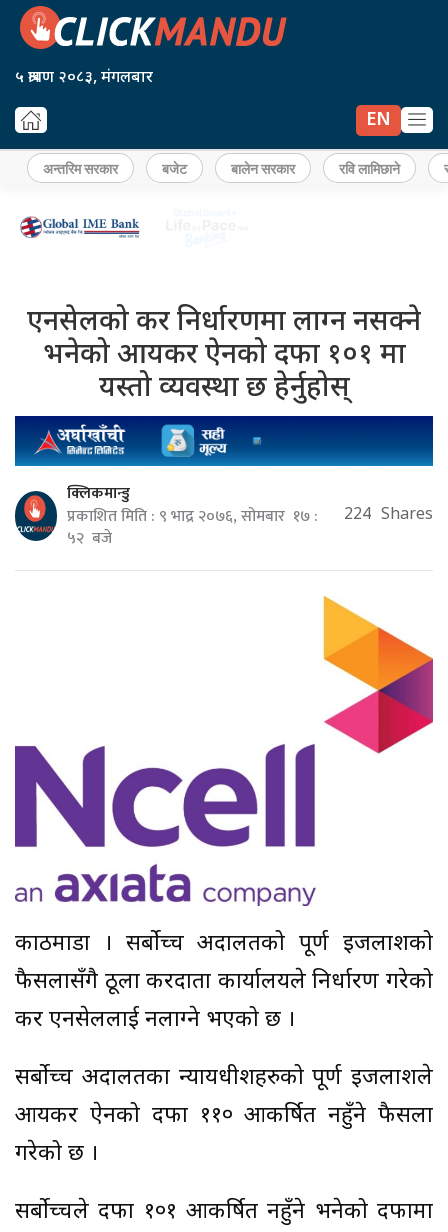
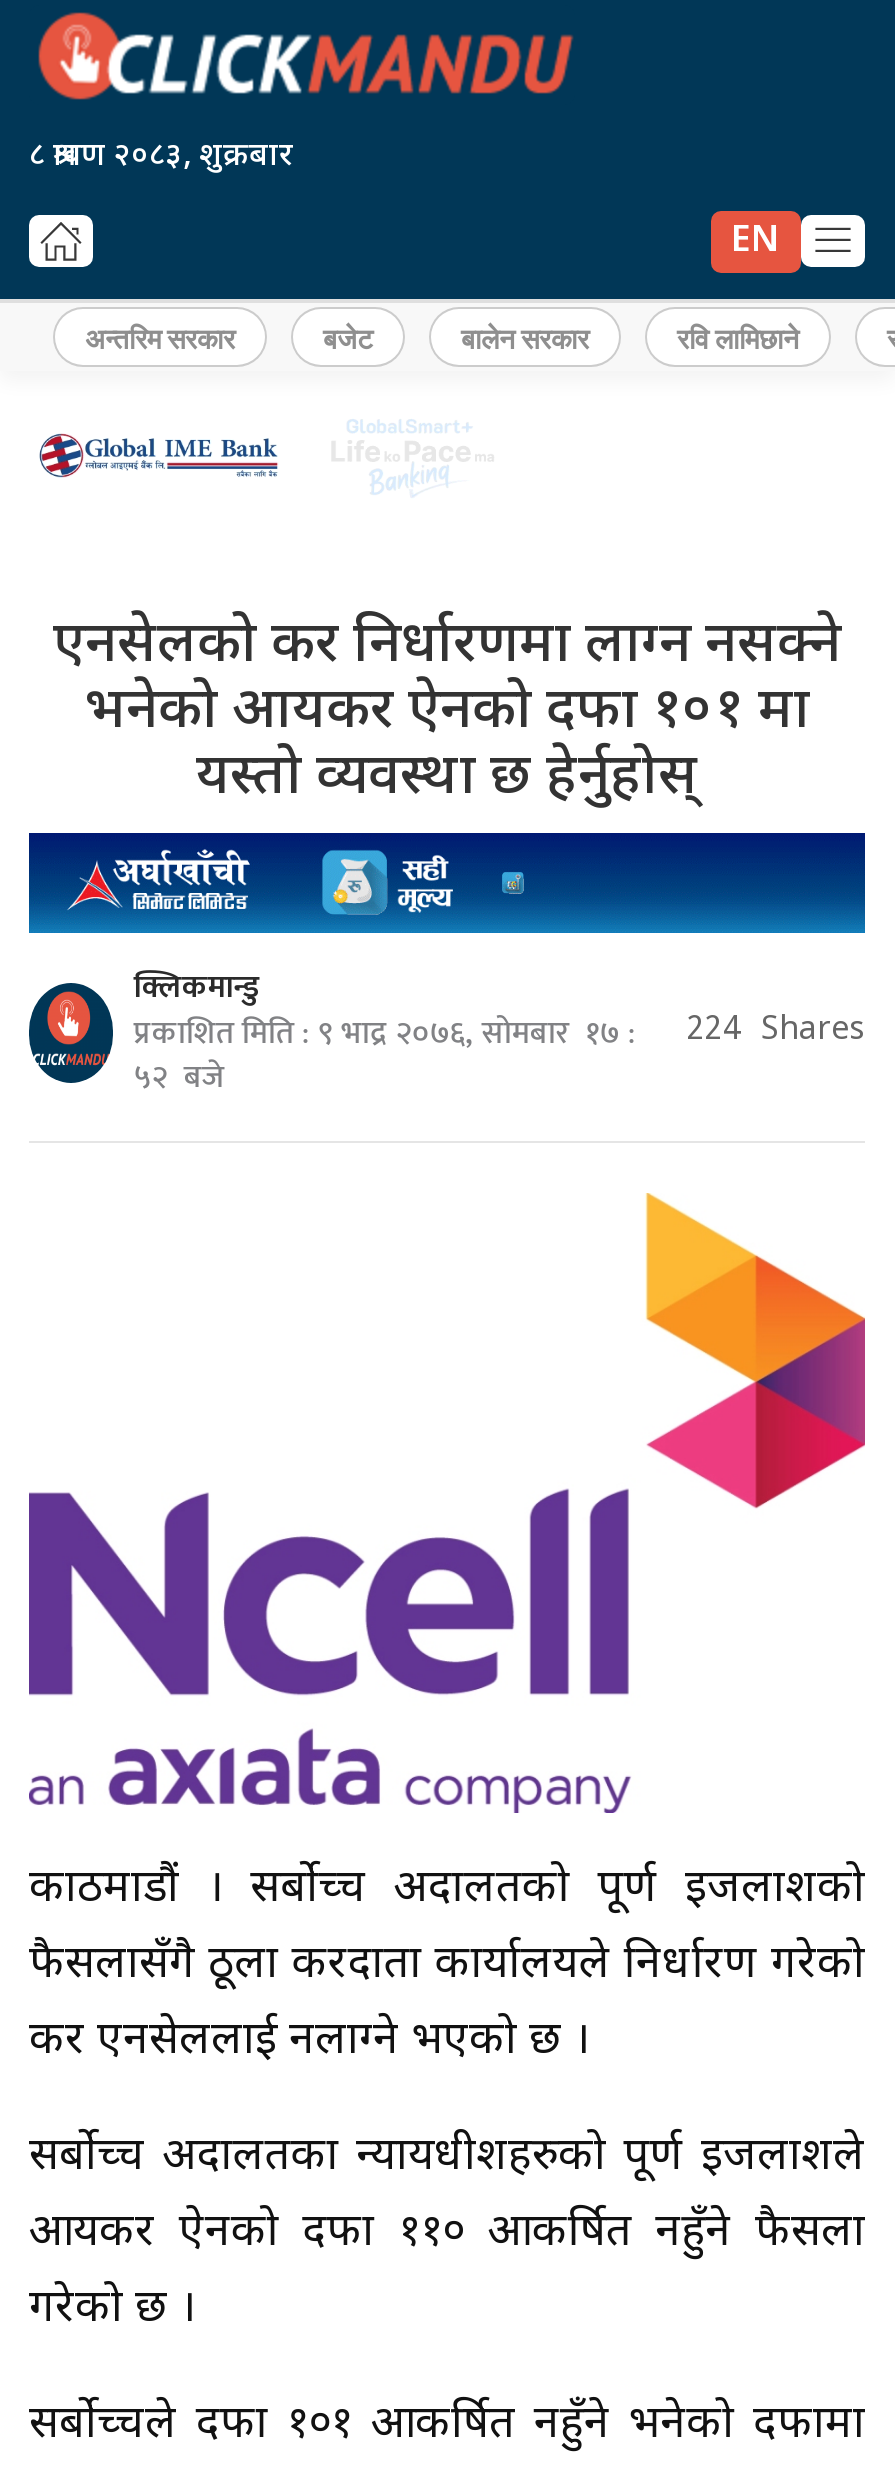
[15,68,153,89] ५ श्रावण २०८३, मंगलबार -> [29,137,293,179] ८ श्रावण २०८३, शुक्रबार

